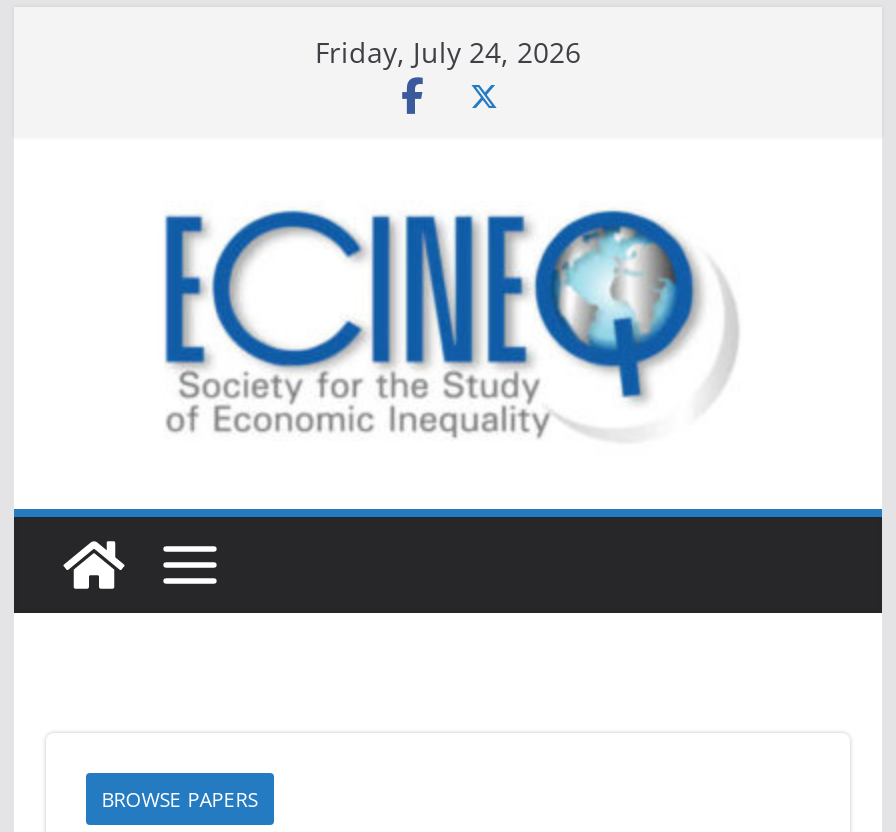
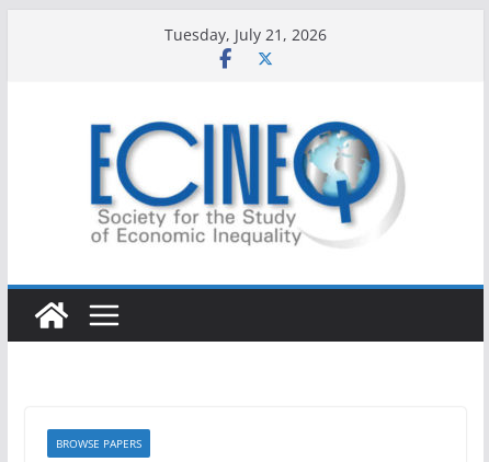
[315,33,581,71] Friday, July 24, 2026 -> [164,24,327,45] Tuesday, July 21, 2026

